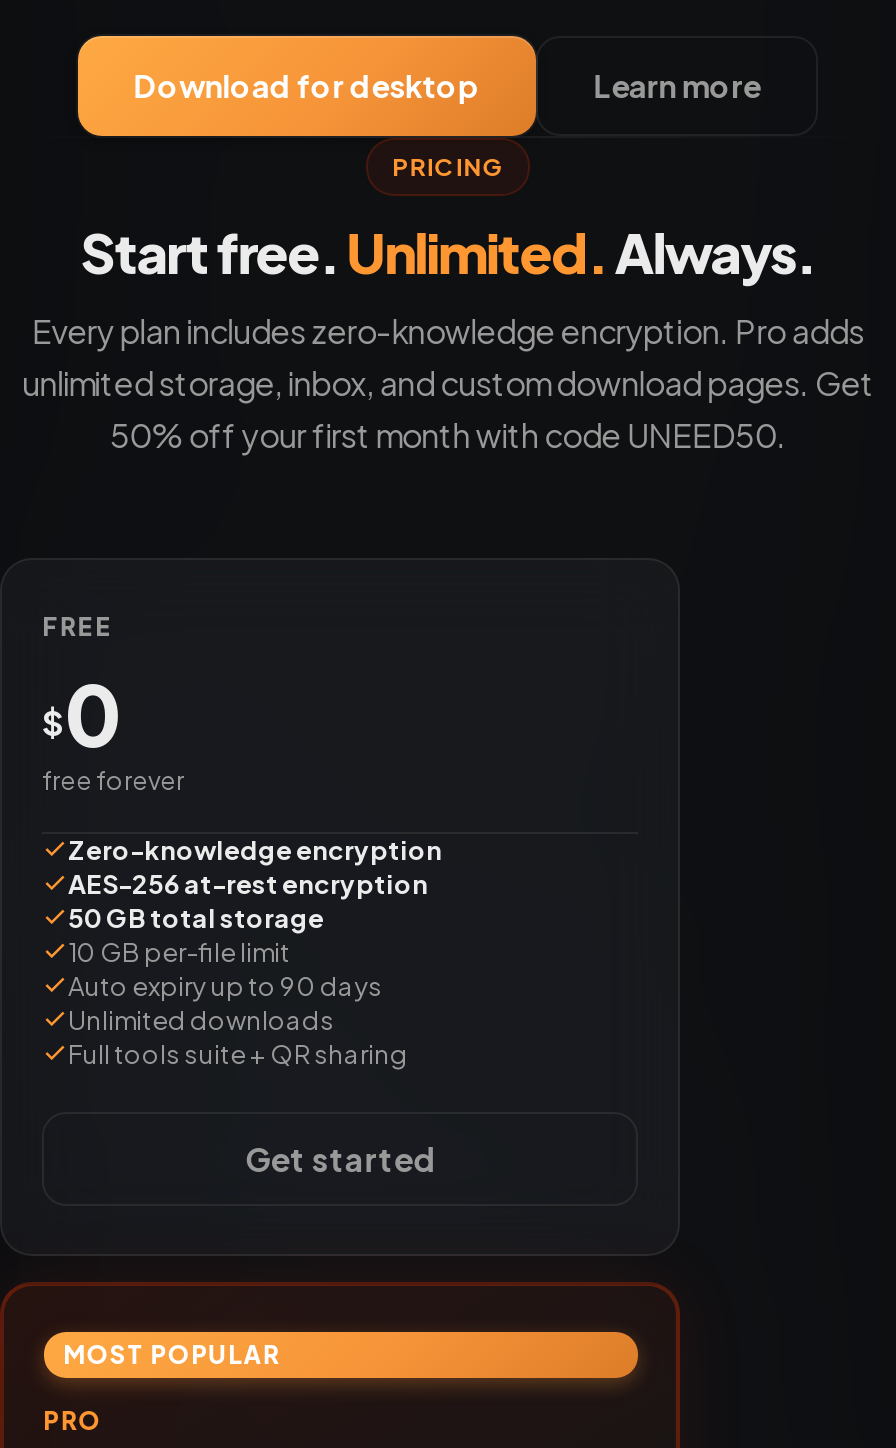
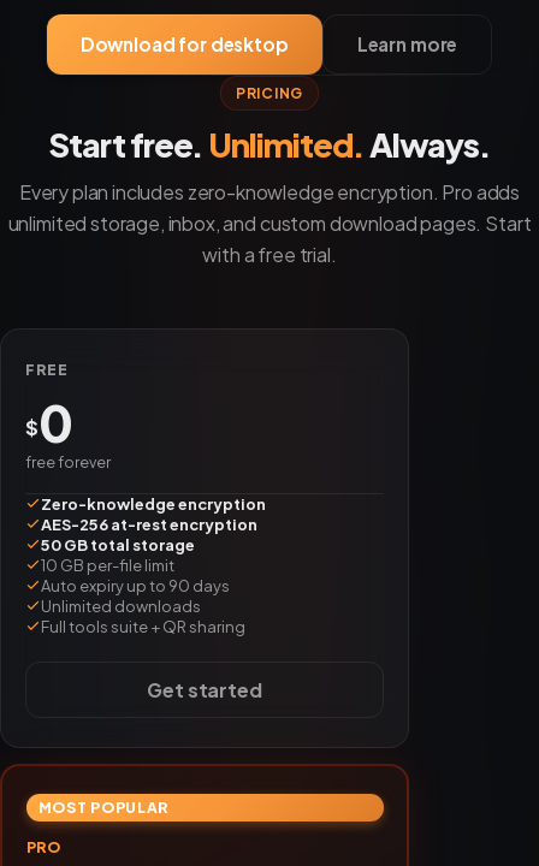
[22,361,874,455] unlimited storage, inbox, and custom download pages. Get | 50% off your first month with code UNEED50. -> [8,210,531,267] unlimited storage, inbox, and custom download pages. Start | with a free trial.

